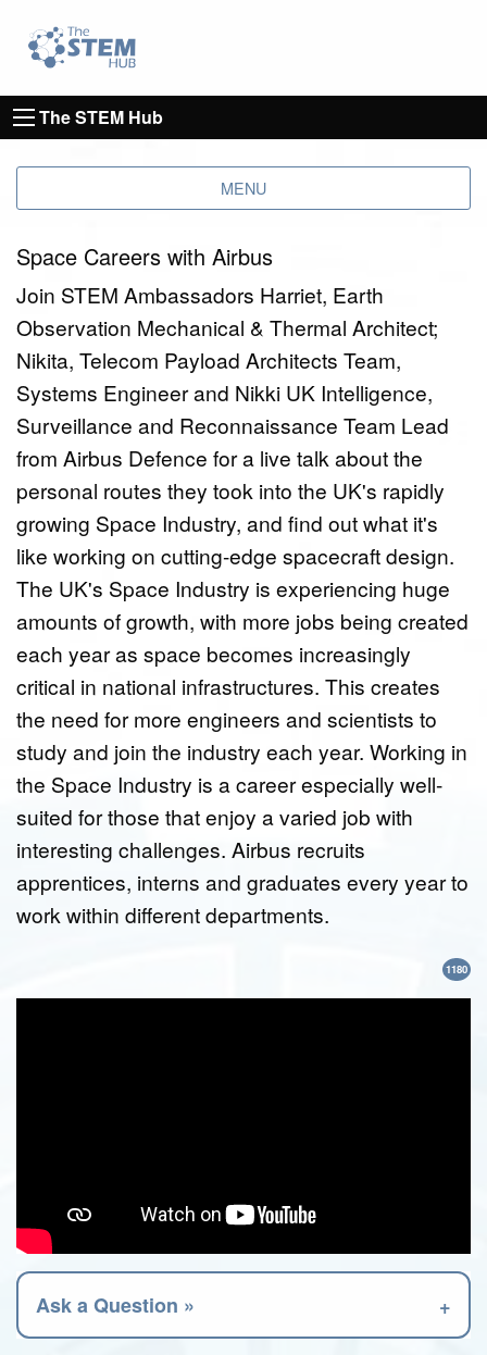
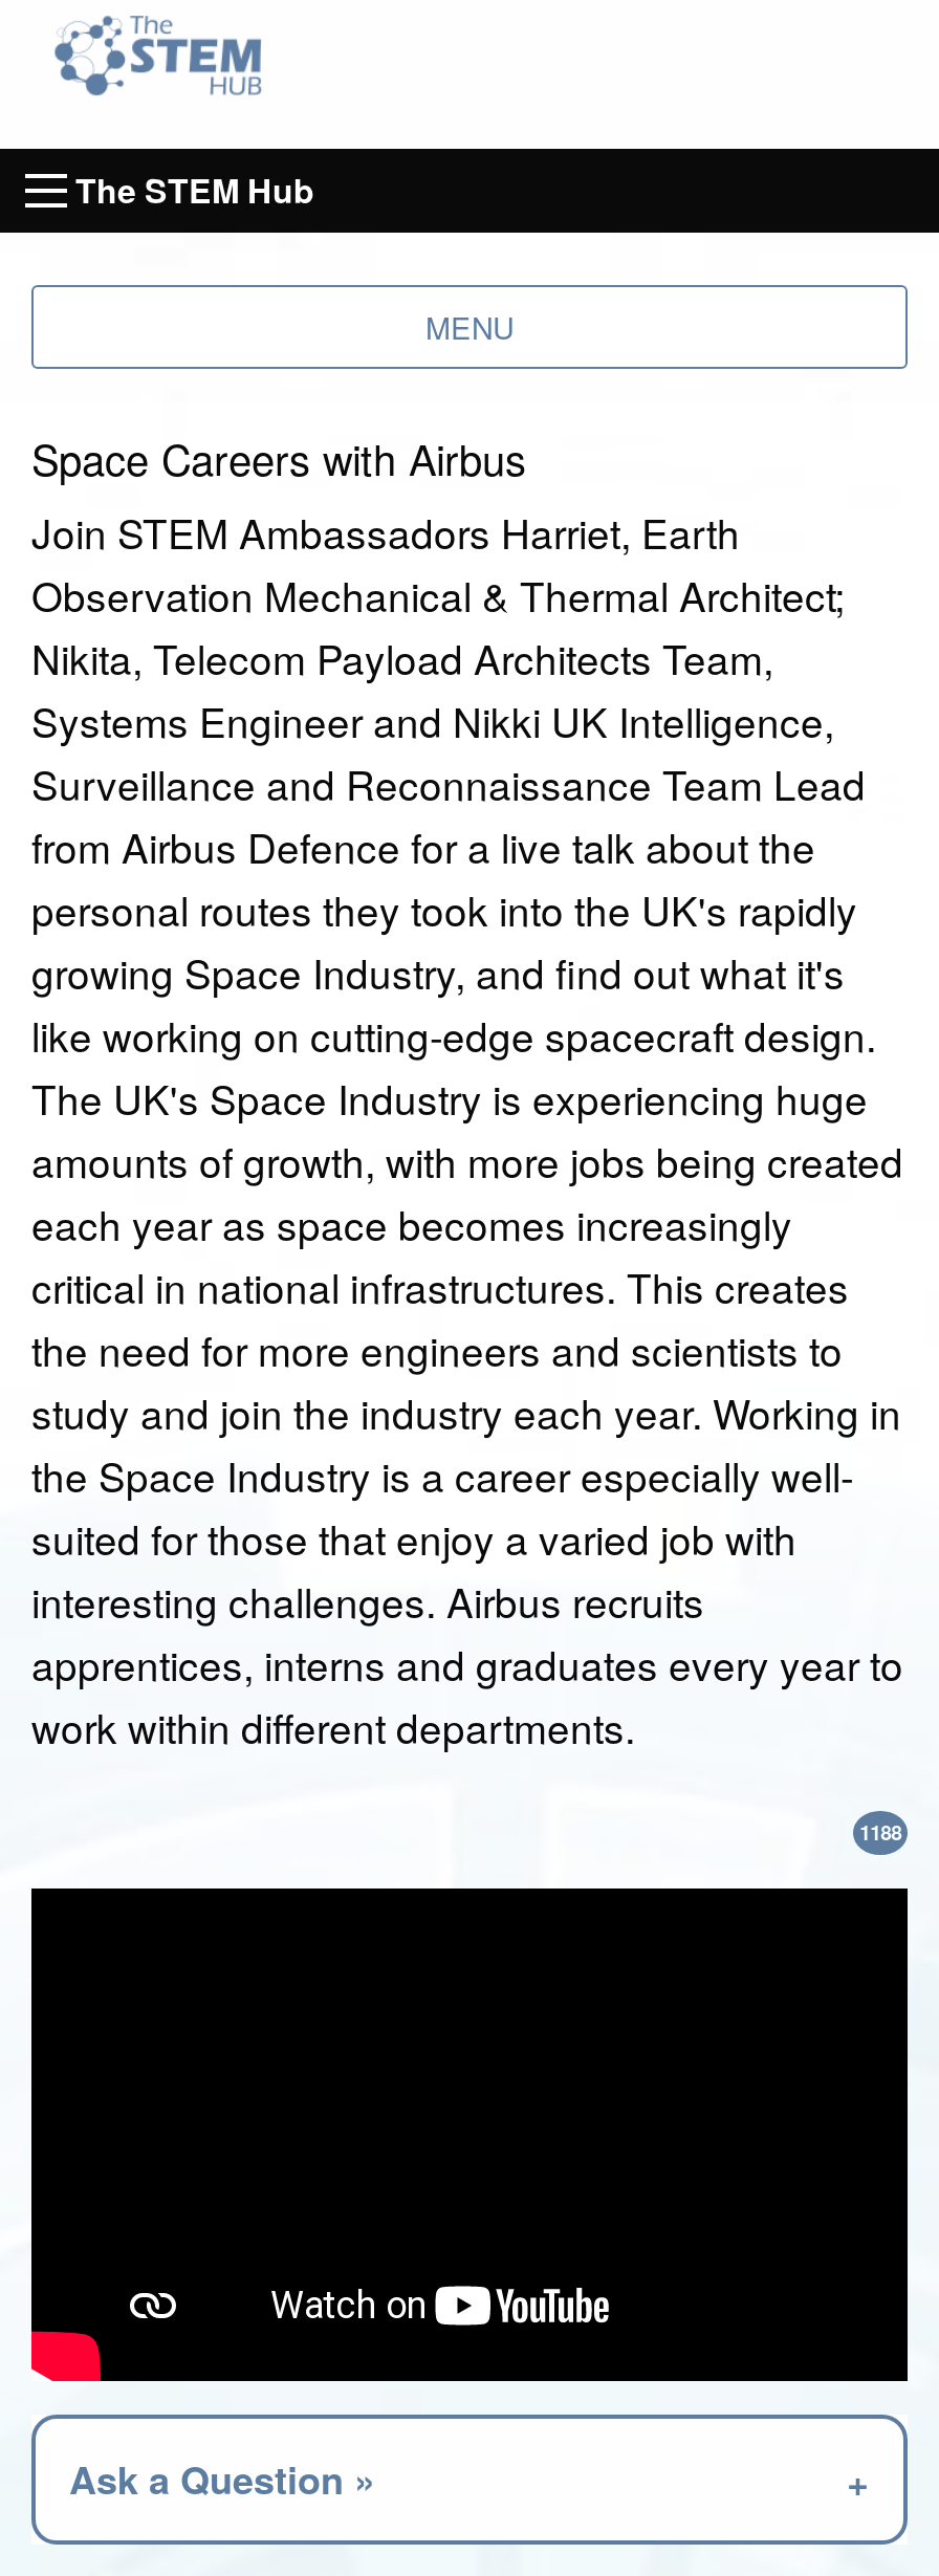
[446,962,468,977] 1180 -> [860,1818,901,1847] 1188

